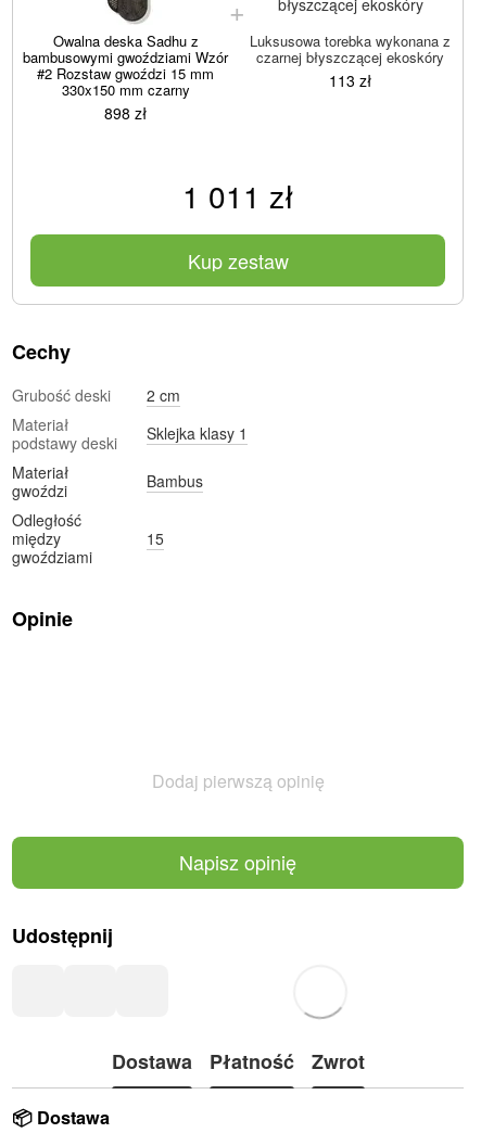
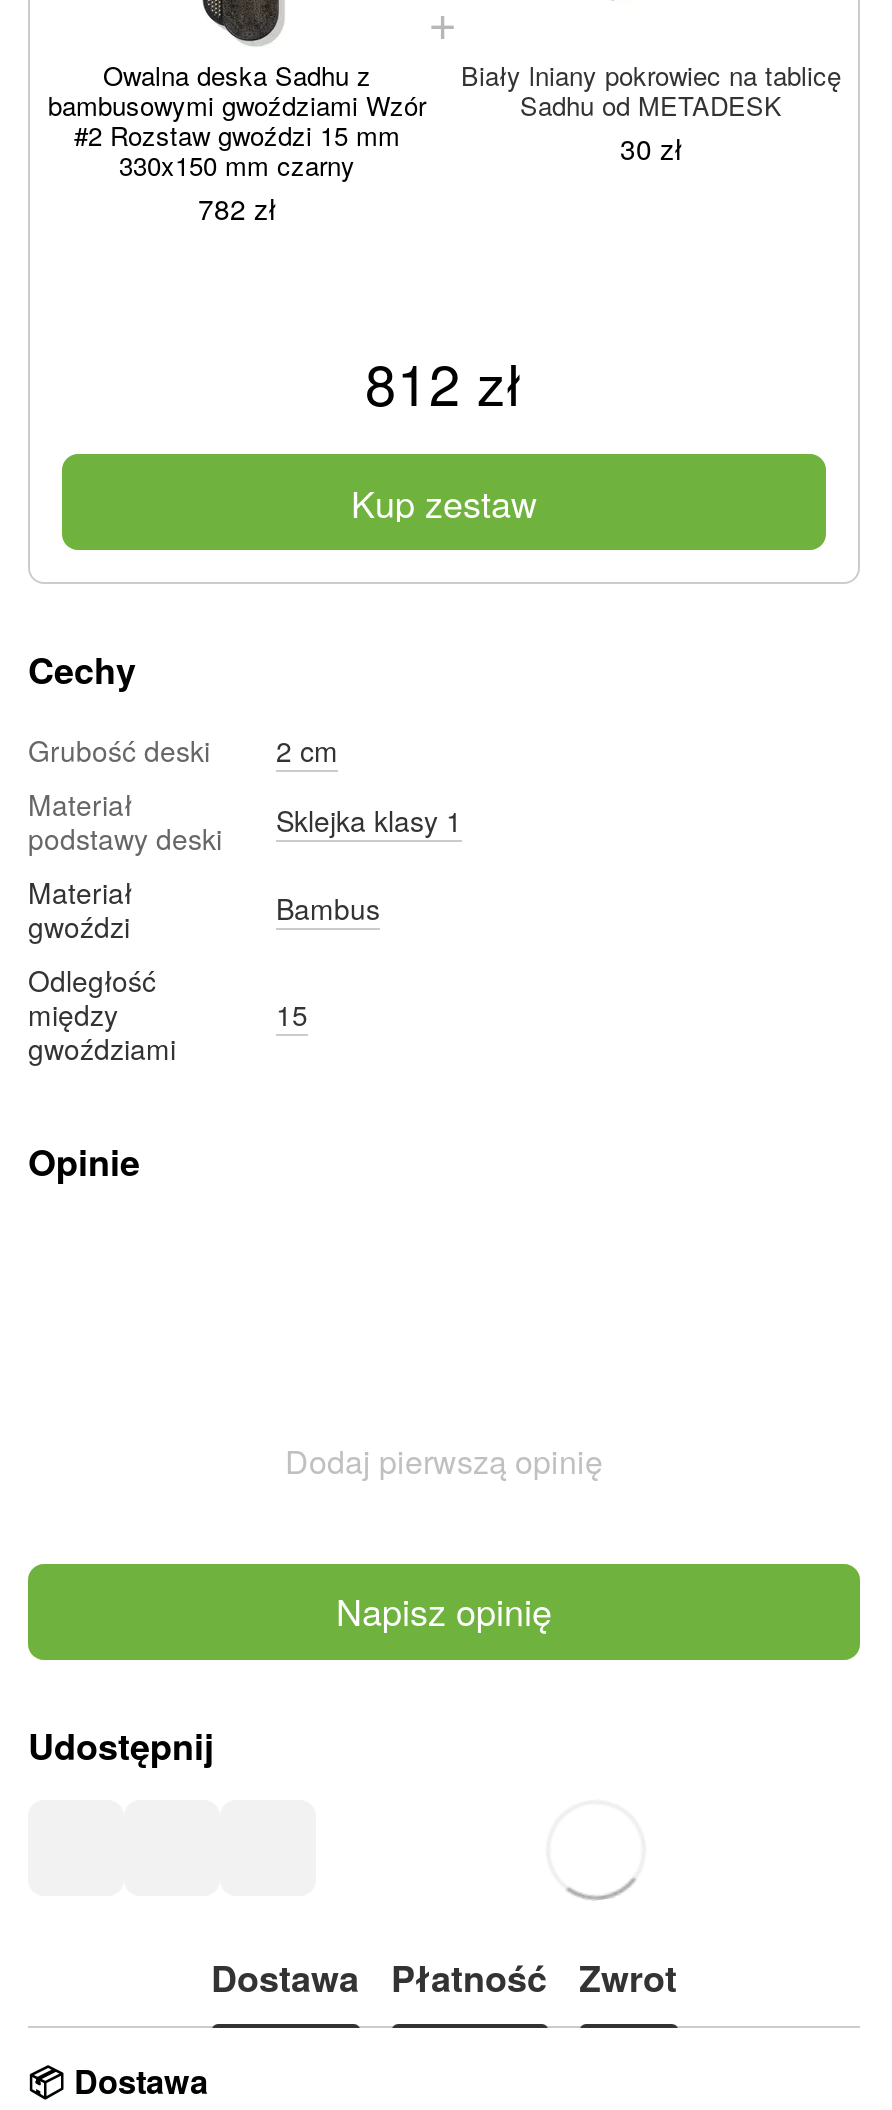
[250,30,451,91] Luksusowa torebka wykonana z | czarnej błyszczącej ekoskóry | 113 zł -> [461,55,841,167] Biały lniany pokrowiec na tablicę | Sadhu od METADESK | 30 zł
[104,102,147,123] 898 zł -> [198,187,276,227] 782 zł
[182,173,294,217] 1 011 zł -> [365,341,523,421] 812 zł

